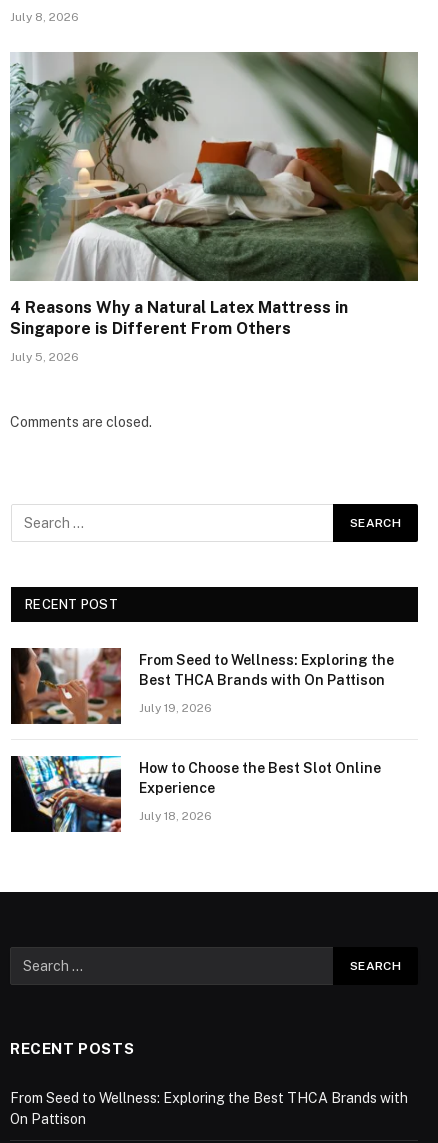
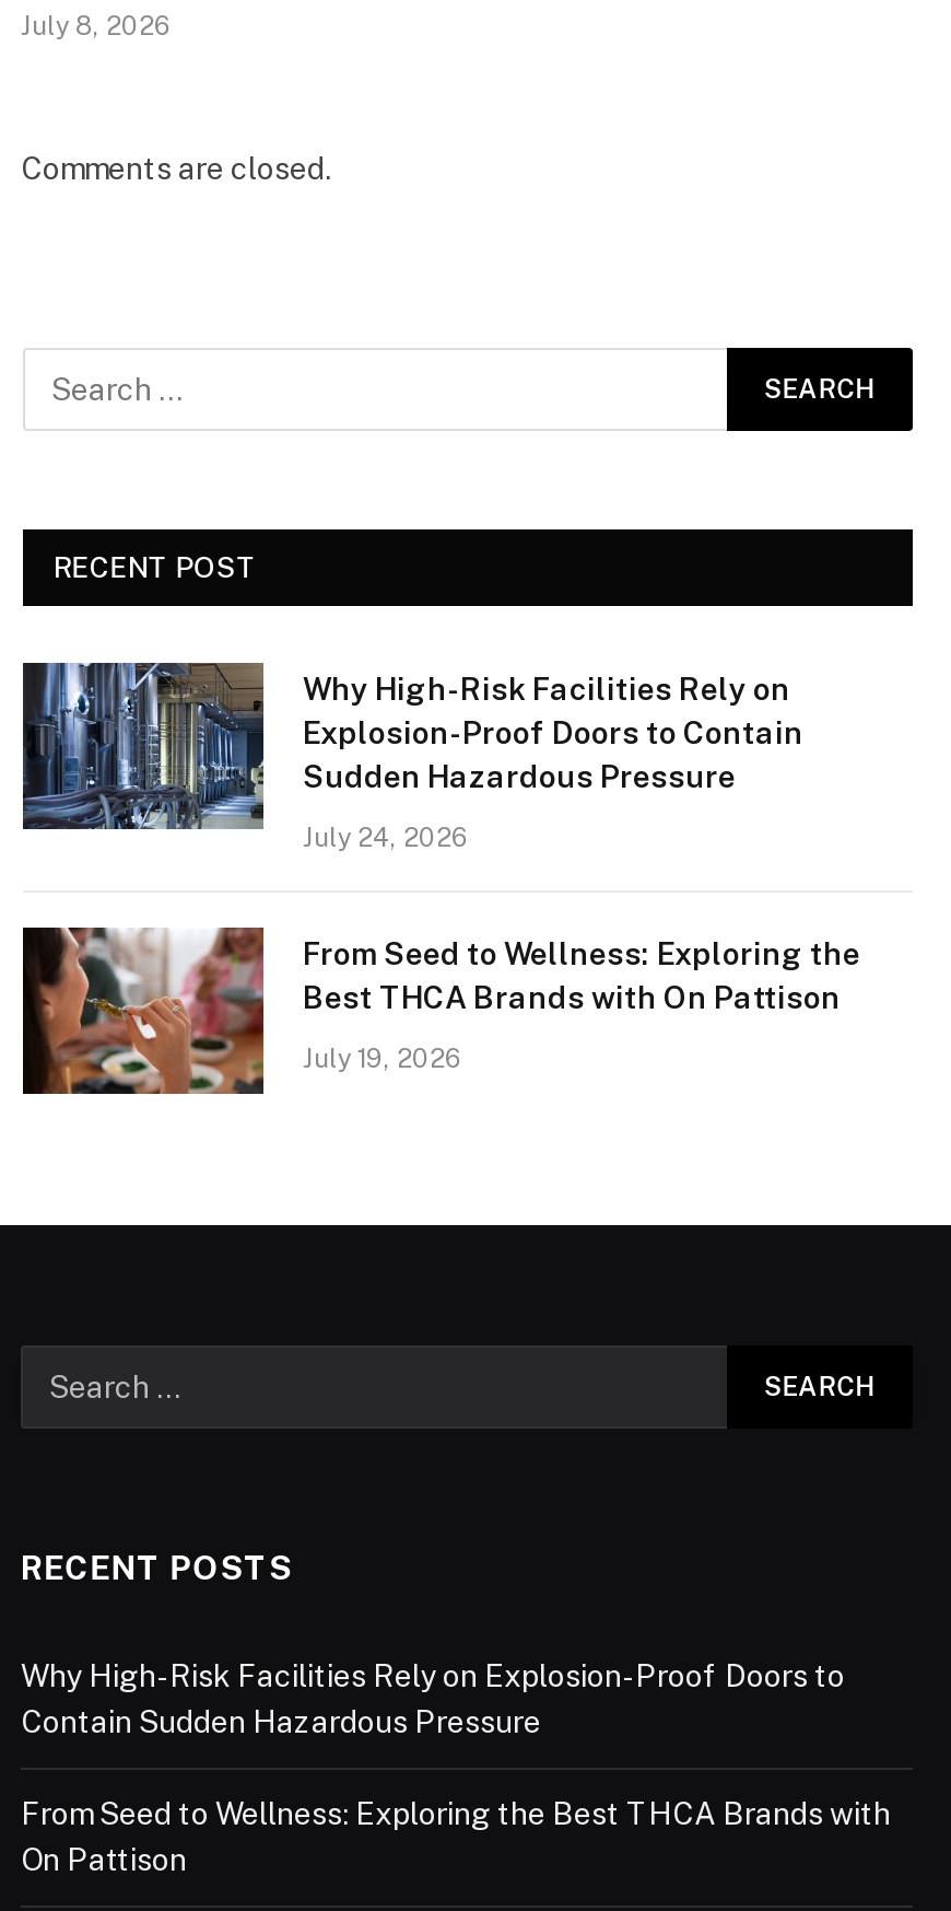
[9,51,419,364] [image] | 4 Reasons Why a Natural Latex Mattress in | Singapore is Different From Others | July 5, 2026 -> none
moved [10,414,152,612] -> [21,151,331,584]: Comments are closed. | RECENT POST
none -> [23,660,803,853] [image] | Why High-Risk Facilities Rely on | Explosion-Proof Doors to Contain | Sudden Hazardous Pressure | July 24, 2026
[17,755,381,833] [image] | How to Choose the Best Slot Online | Experience | July 18, 2026 -> none
moved [10,1040,134,1057] -> [21,1549,292,1586]: RECENT POSTS
none -> [21,1658,845,1739] Why High-Risk Facilities Rely on Explosion-Proof Doors to | Contain Sudden Hazardous Pressure

